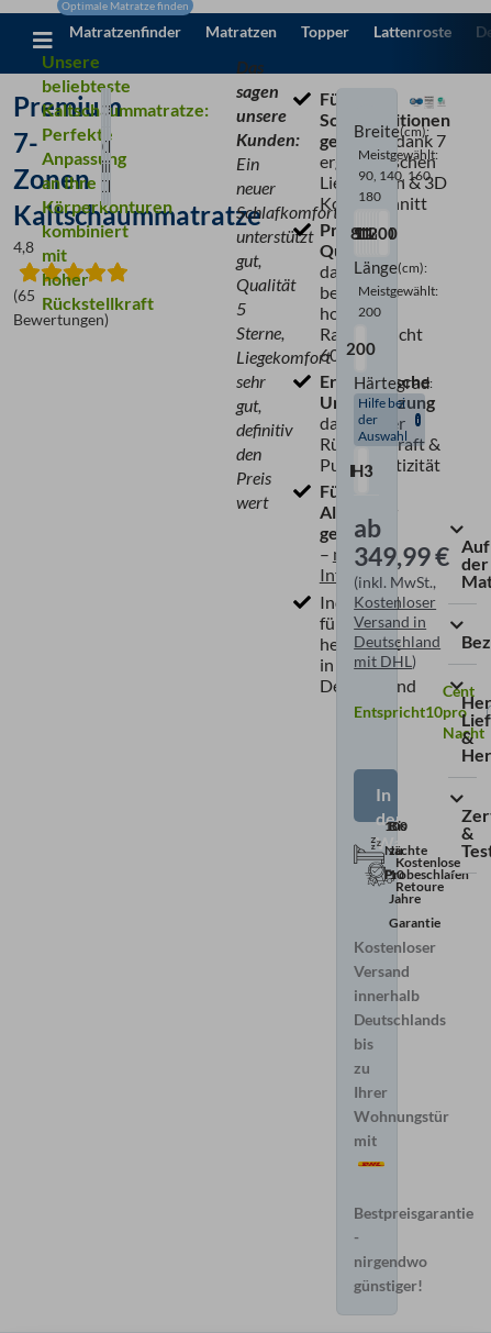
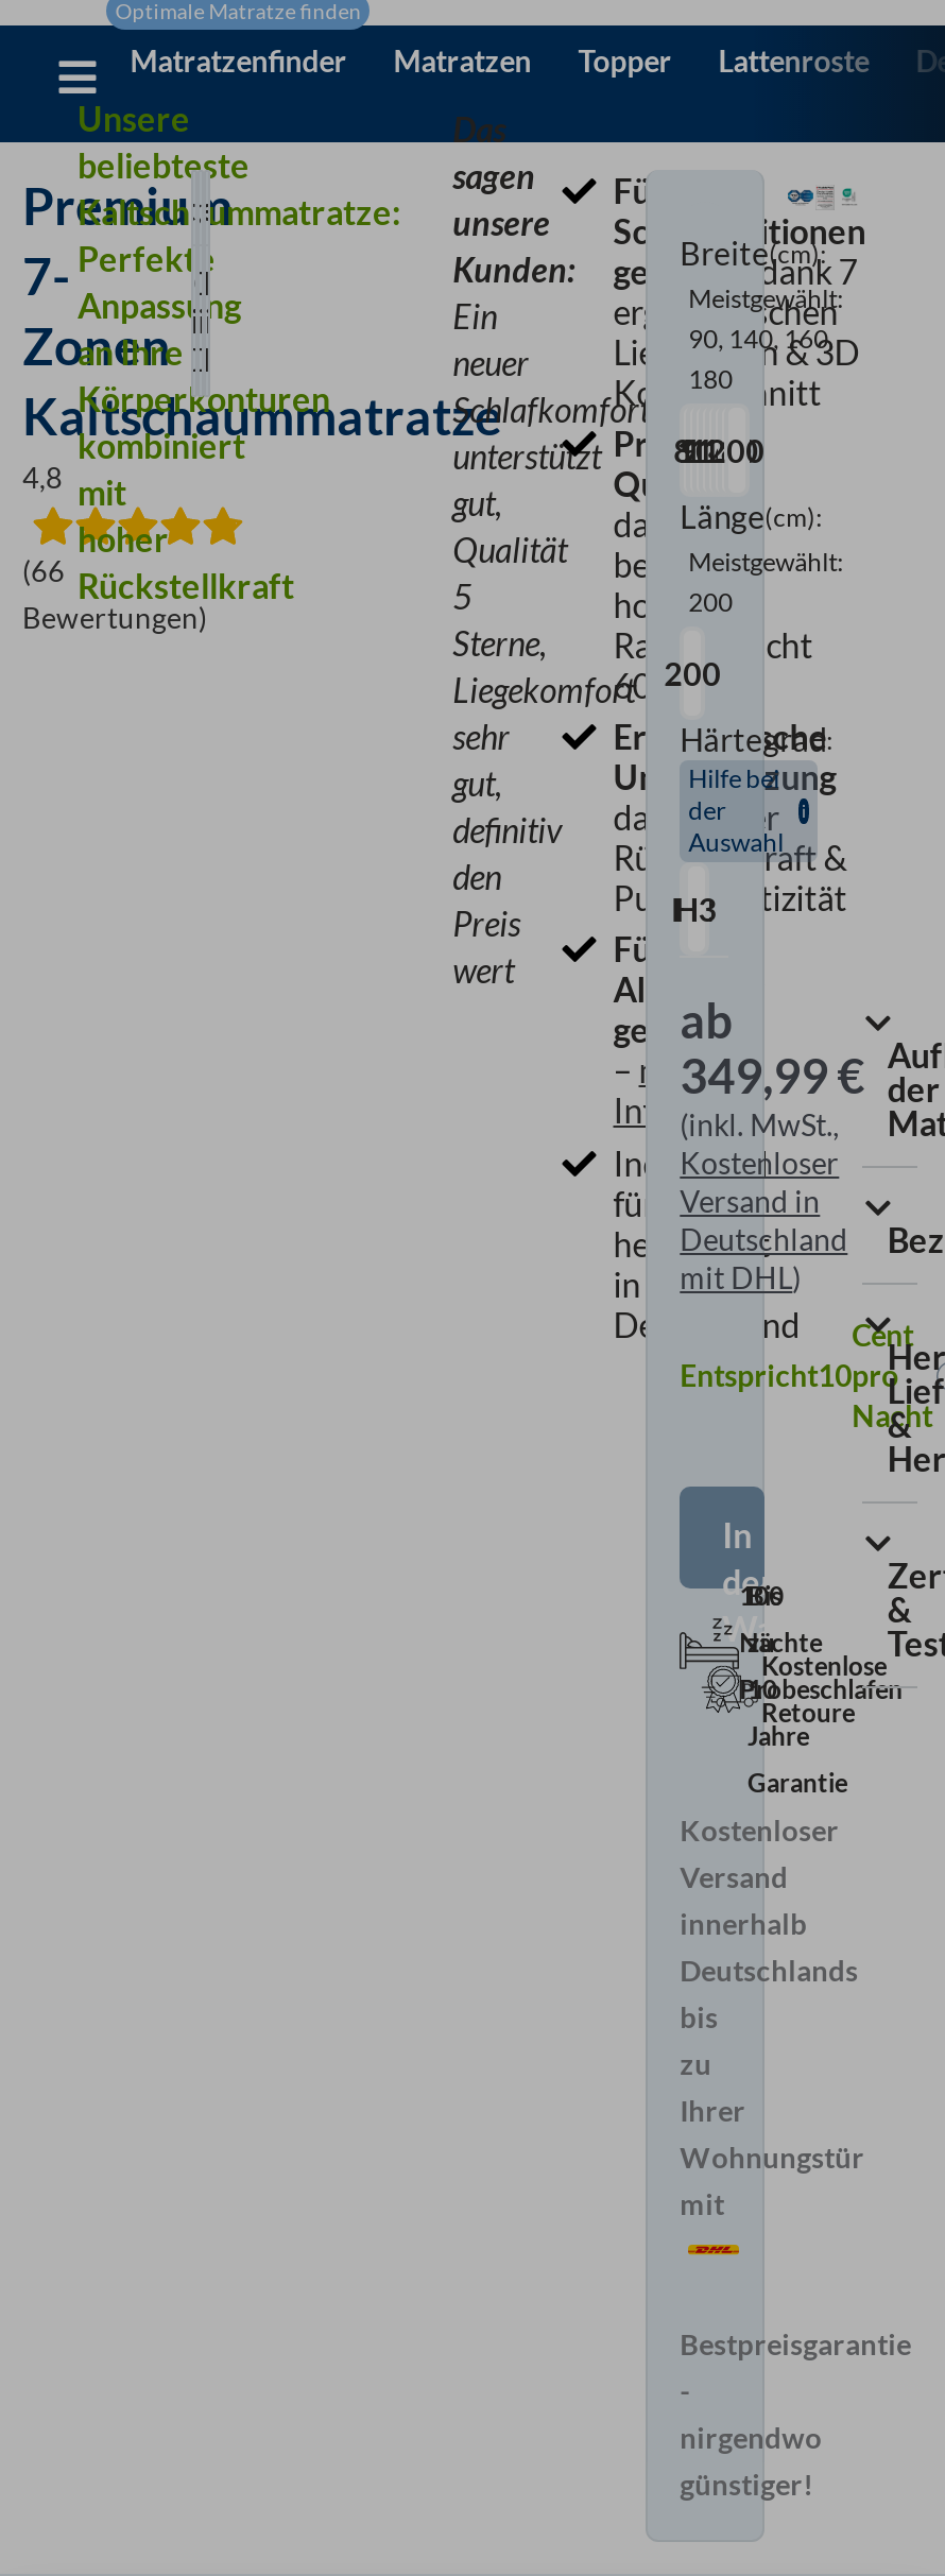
[14,286,154,314] (65 Rückstellkraft -> [22,553,294,606] (66 Rückstellkraft

